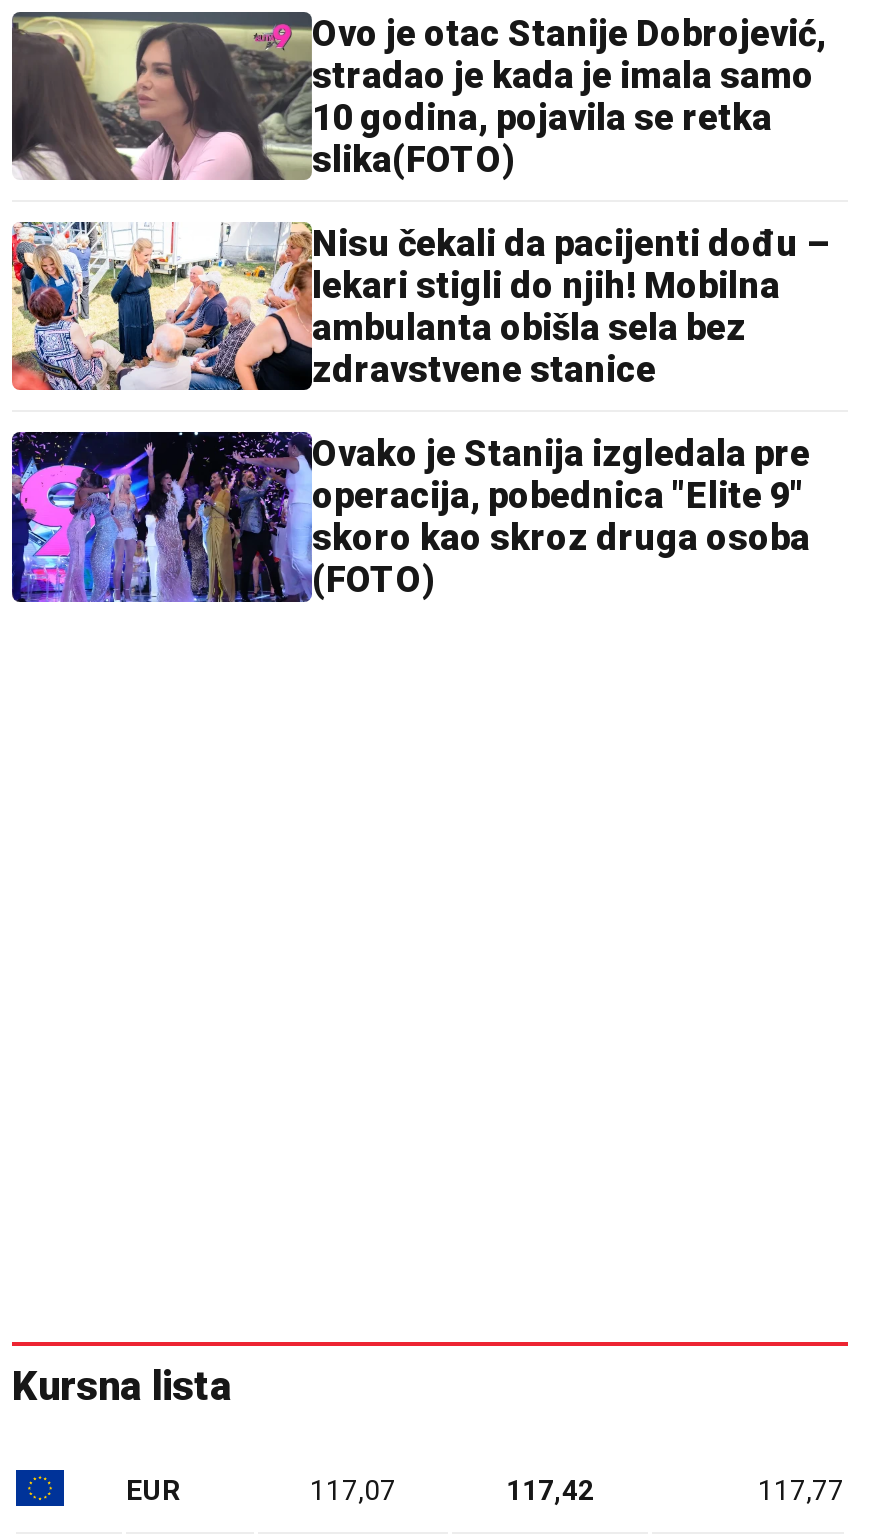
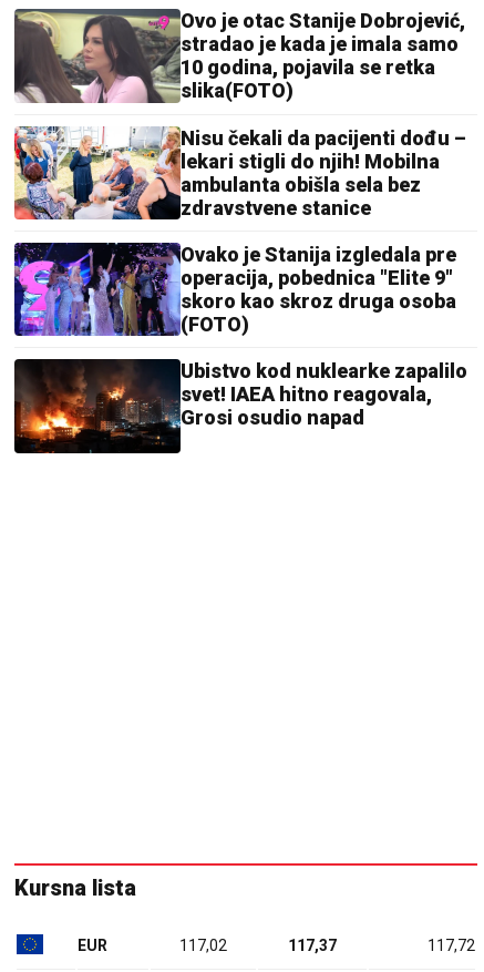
none -> [13,358,467,454] [image] | Ubistvo kod nuklearke zapalilo | svet! IAEA hitno reagovala, | Grosi osudio napad
[310,1474,396,1506] 117,07 -> [179,936,227,954] 117,02
[506,1474,594,1506] 117,42 -> [288,936,337,954] 117,37
[758,1474,844,1506] 117,77 -> [428,936,475,954] 117,72

